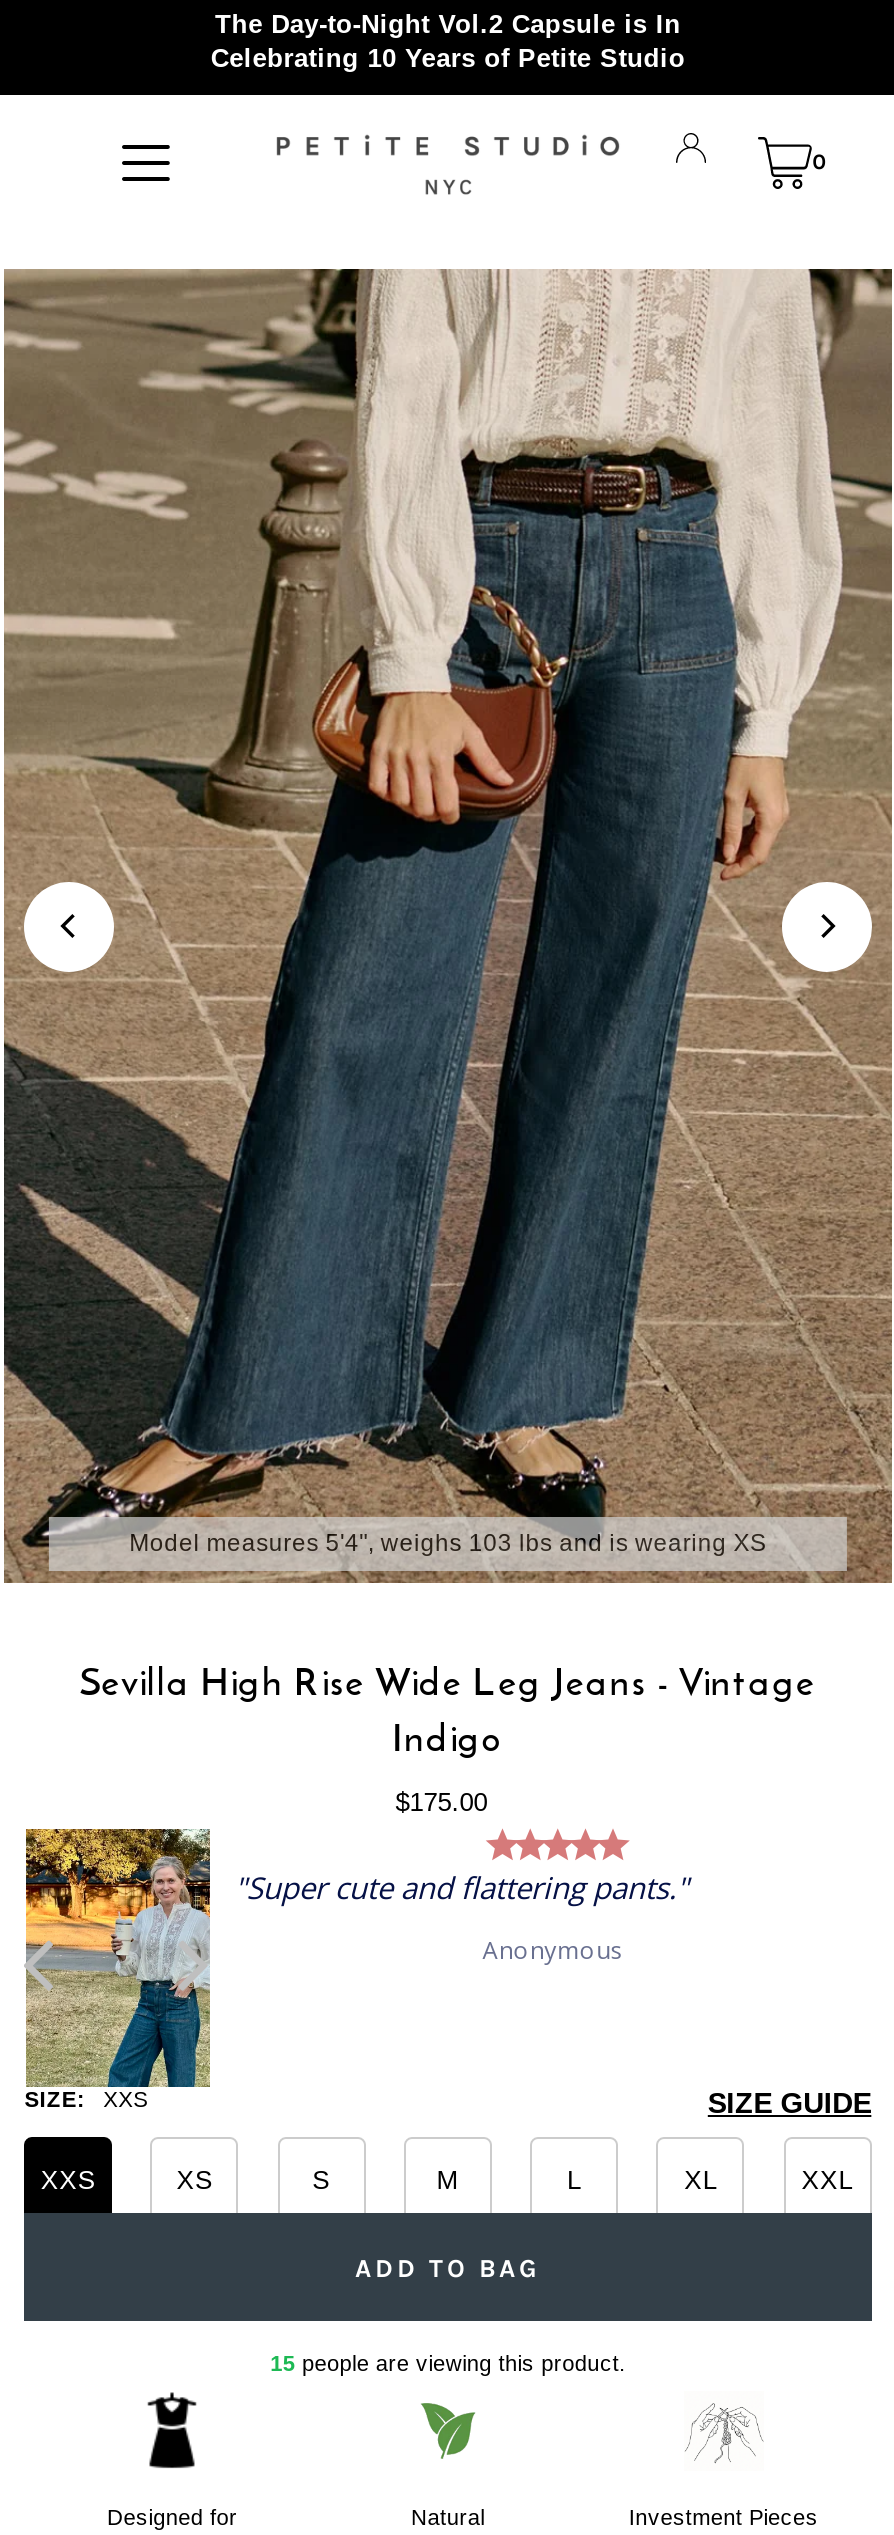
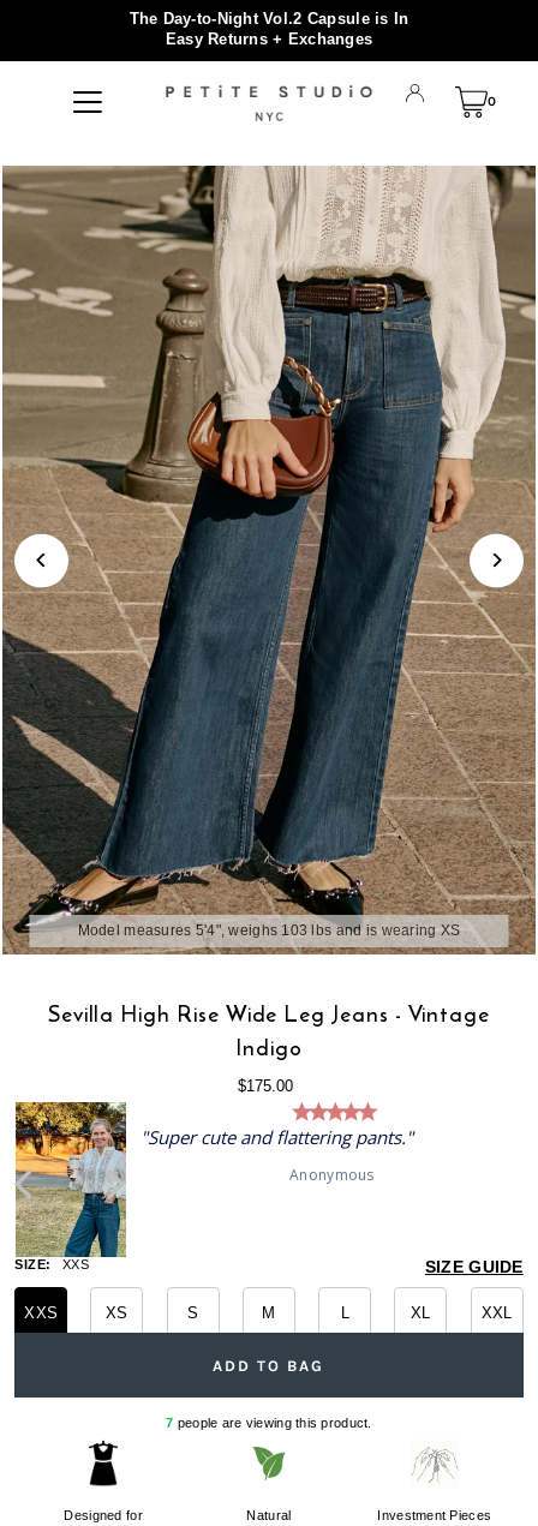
[211,43,685,73] Celebrating 10 Years of Petite Studio -> [165,30,373,48] Easy Returns + Exchanges
[270,2351,626,2375] 15 people are viewing this product. -> [166,1416,372,1430] 7 people are viewing this product.

